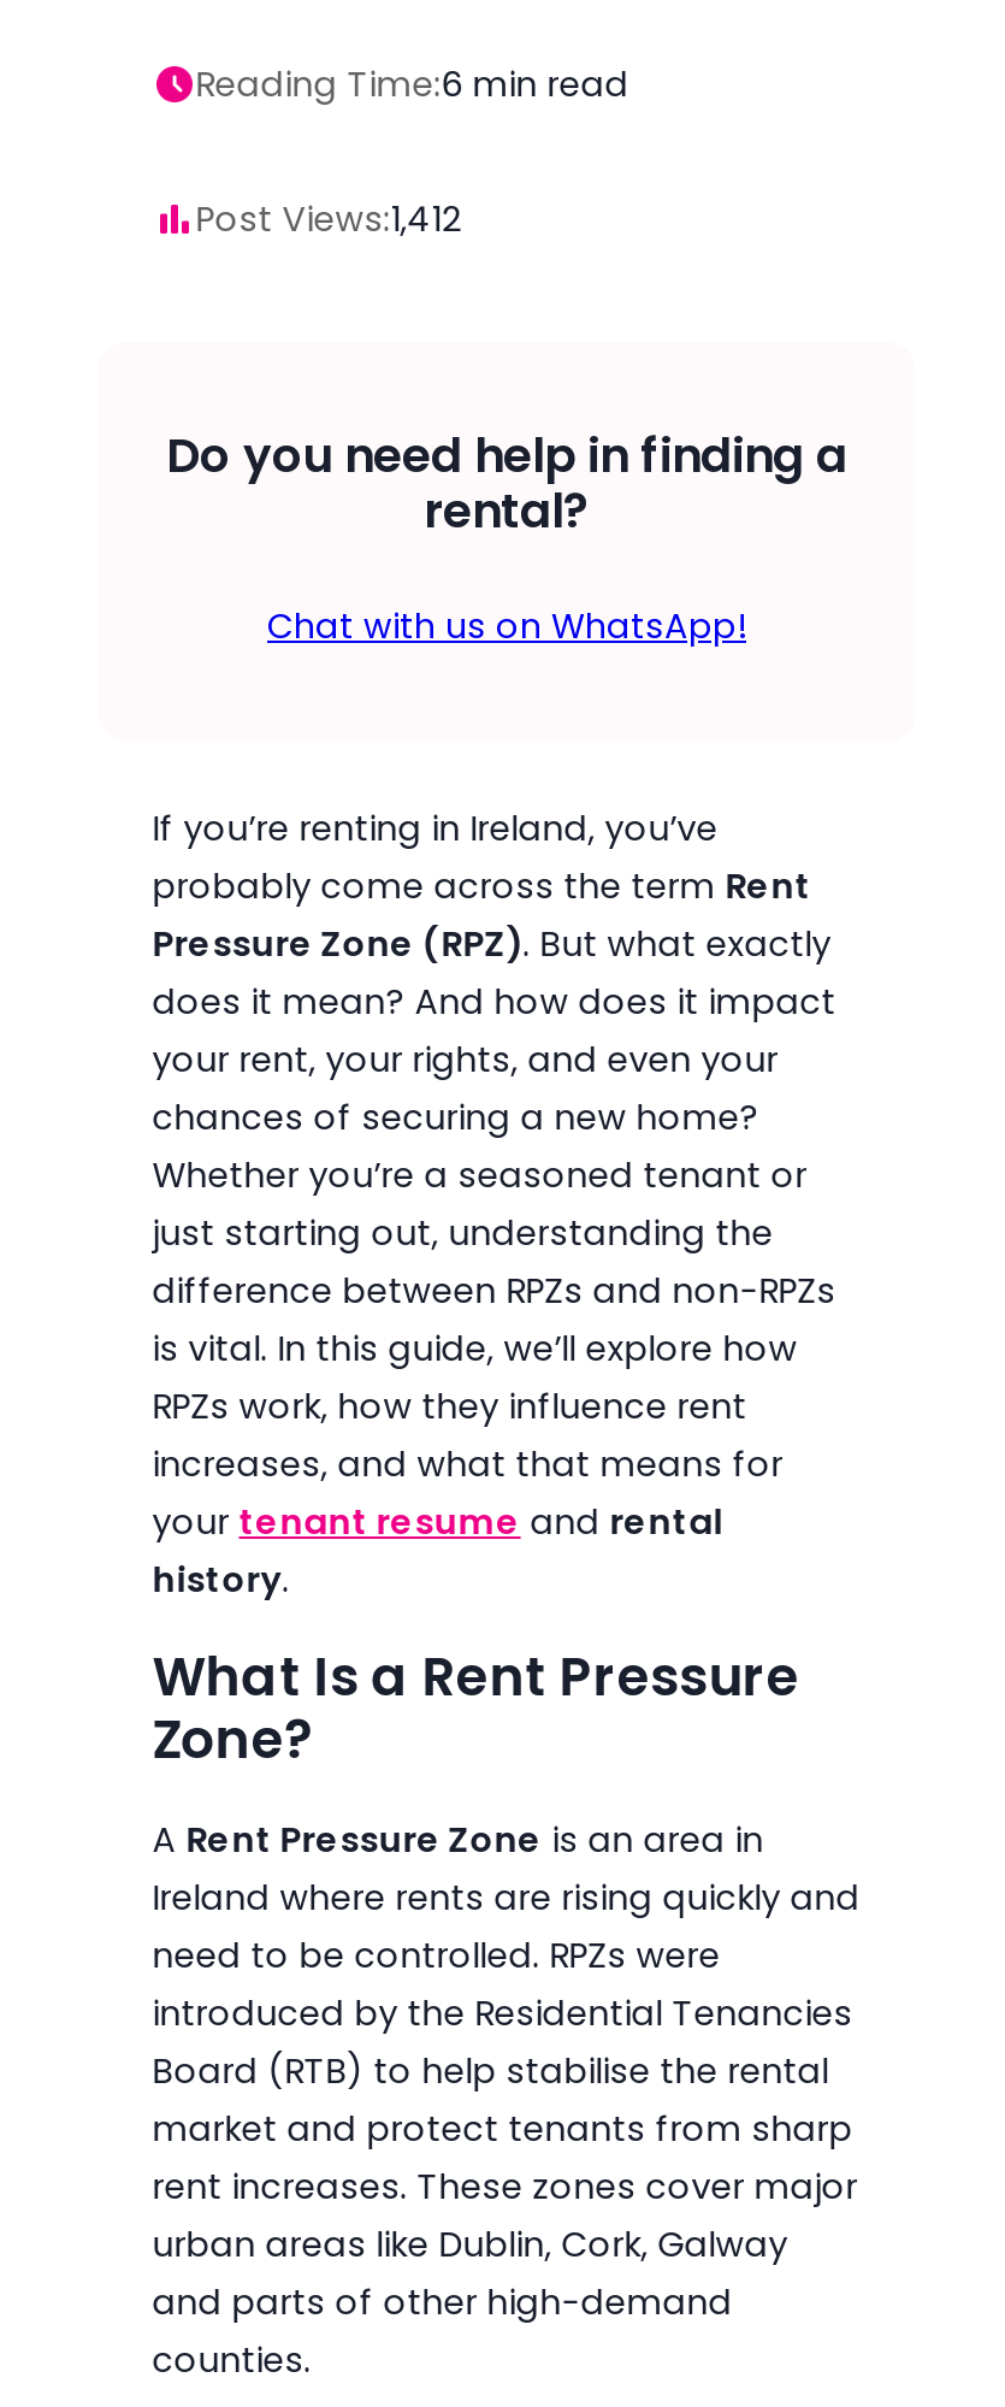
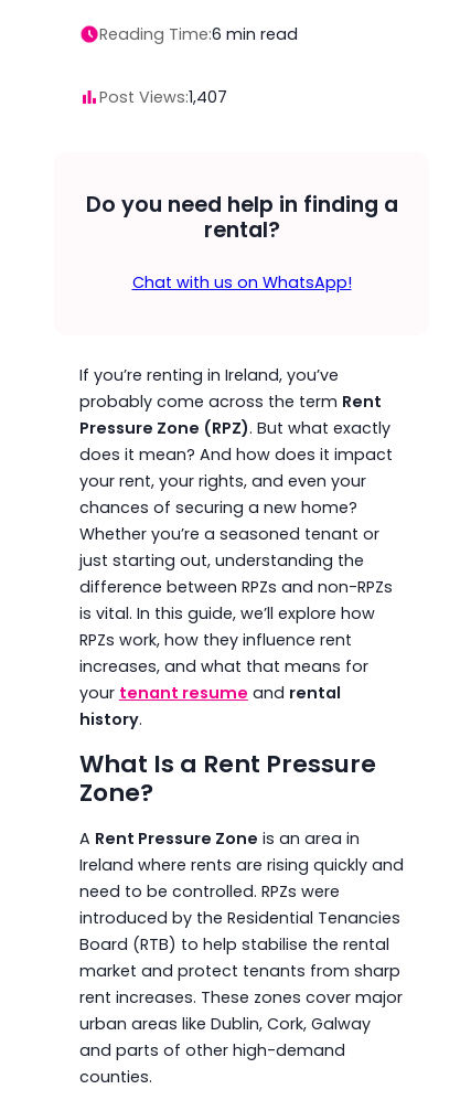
[196,197,460,245] Post Views:1,412 -> [99,86,227,108] Post Views:1,407

